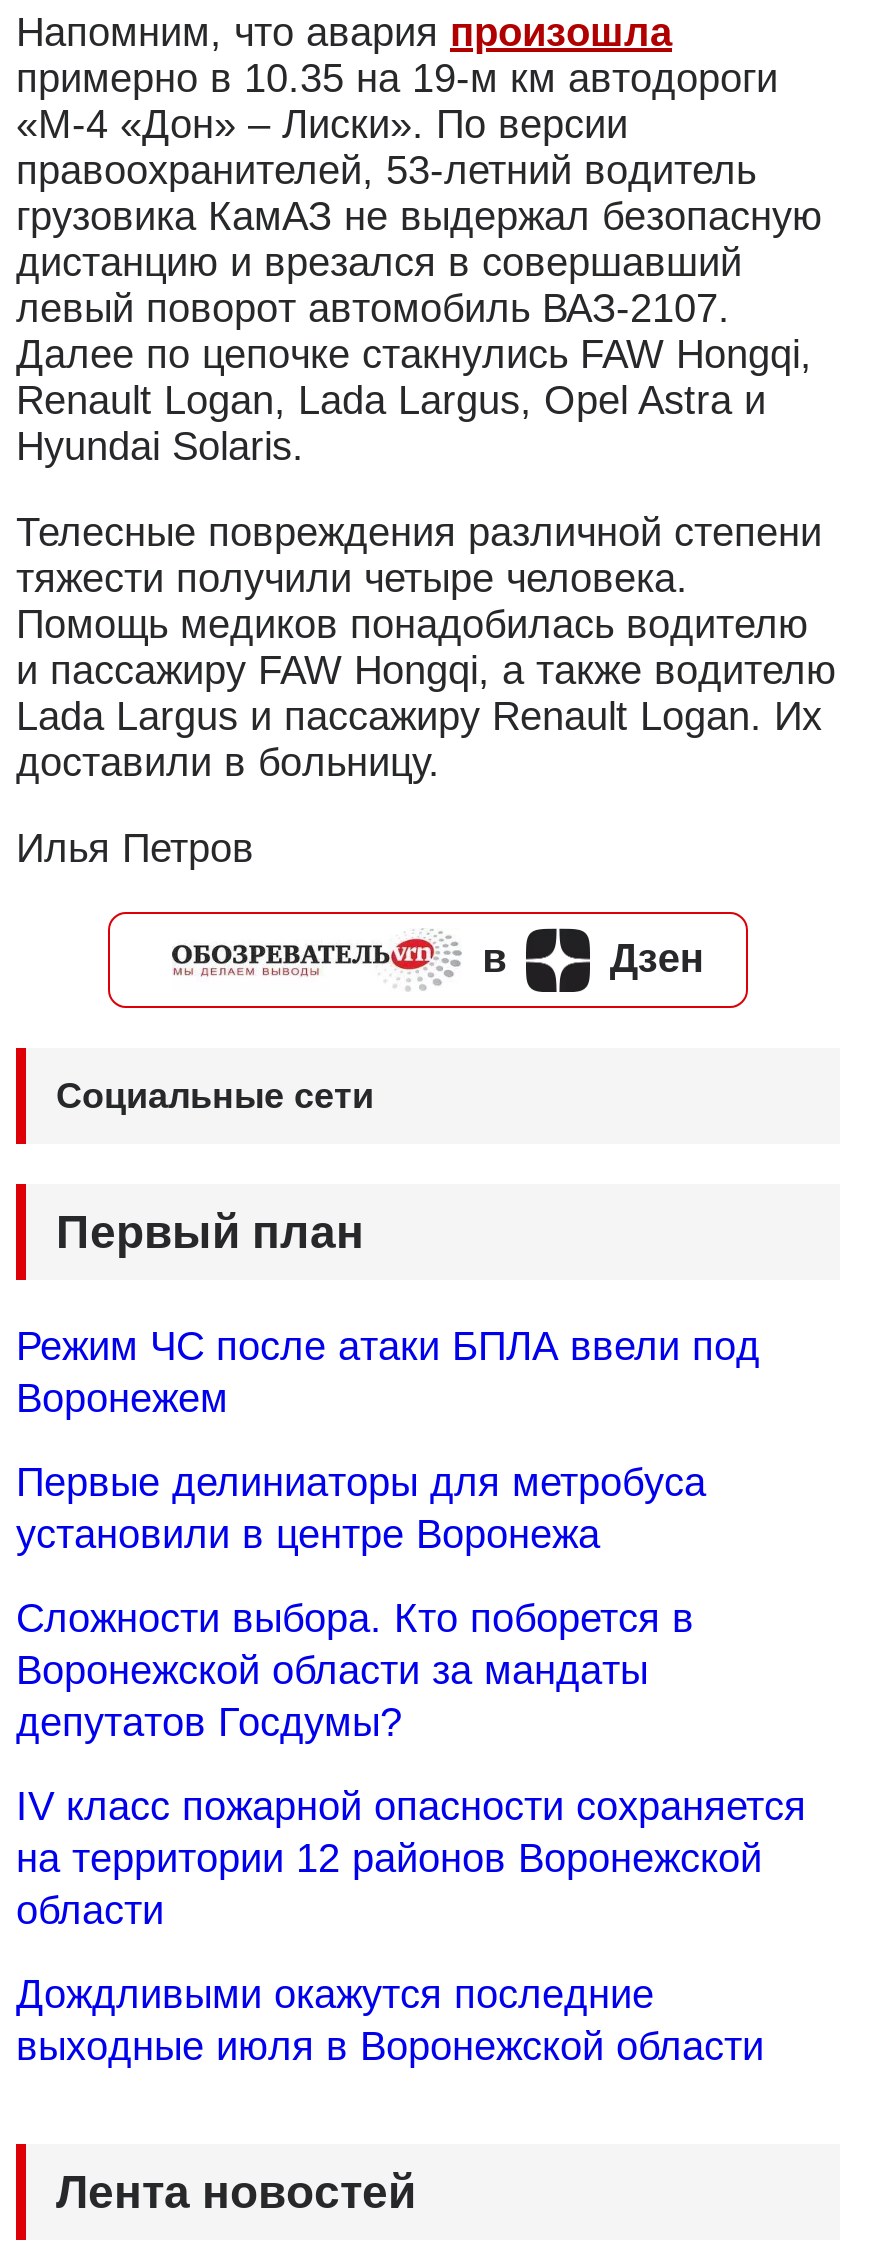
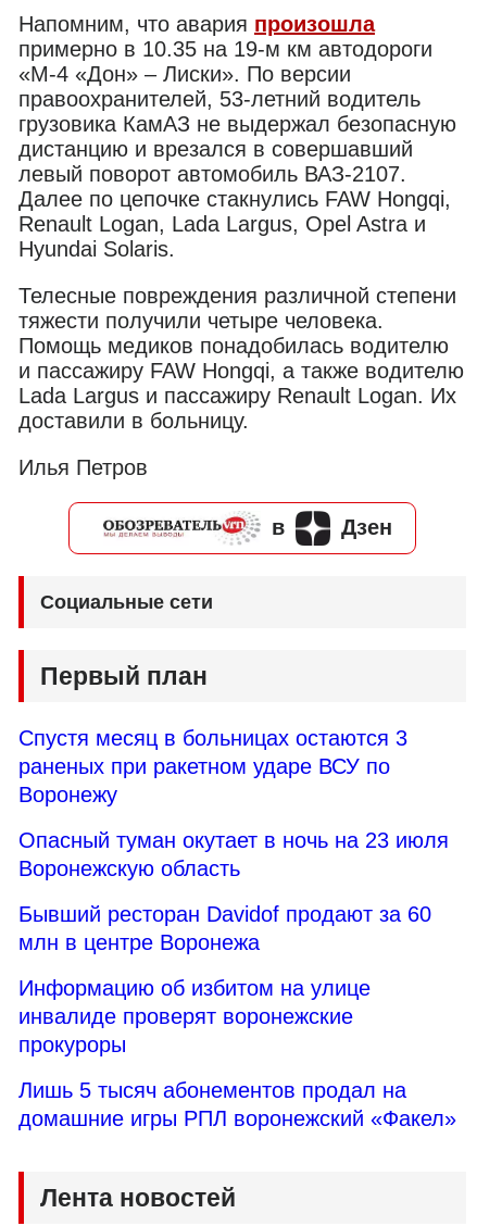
[16,1324,760,1420] Режим ЧС после атаки БПЛА ввели под | Воронежем -> [18,726,407,806] Спустя месяц в больницах остаются 3 | раненых при ракетном ударе ВСУ по | Воронежу
[16,1460,706,1556] Первые делиниаторы для метробуса | установили в центре Воронежа -> [18,828,449,880] Опасный туман окутает в ночь на 23 июля | Воронежскую область
[16,1596,694,1744] Сложности выбора. Кто поборется в | Воронежской области за мандаты | депутатов Госдумы? -> [18,902,431,954] Бывший ресторан Davidof продают за 60 | млн в центре Воронежа
[16,1784,806,1932] IV класс пожарной опасности сохраняется | на территории 12 районов Воронежской | области -> [18,976,371,1056] Информацию об избитом на улице | инвалиде проверят воронежские | прокуроры
[16,1972,764,2068] Дождливыми окажутся последние | выходные июля в Воронежской области -> [18,1078,456,1130] Лишь 5 тысяч абонементов продал на | домашние игры РПЛ воронежский «Факел»

